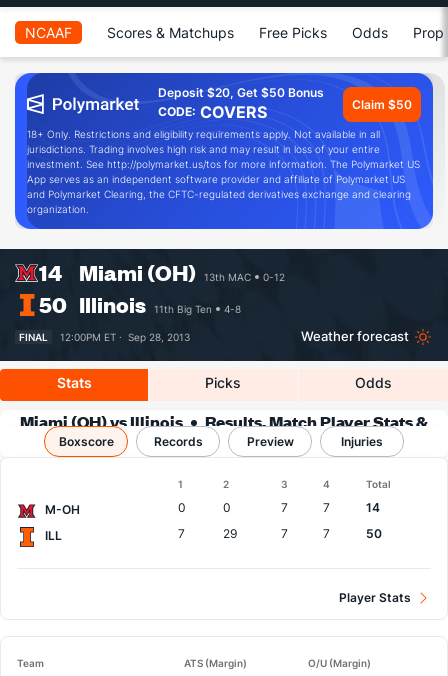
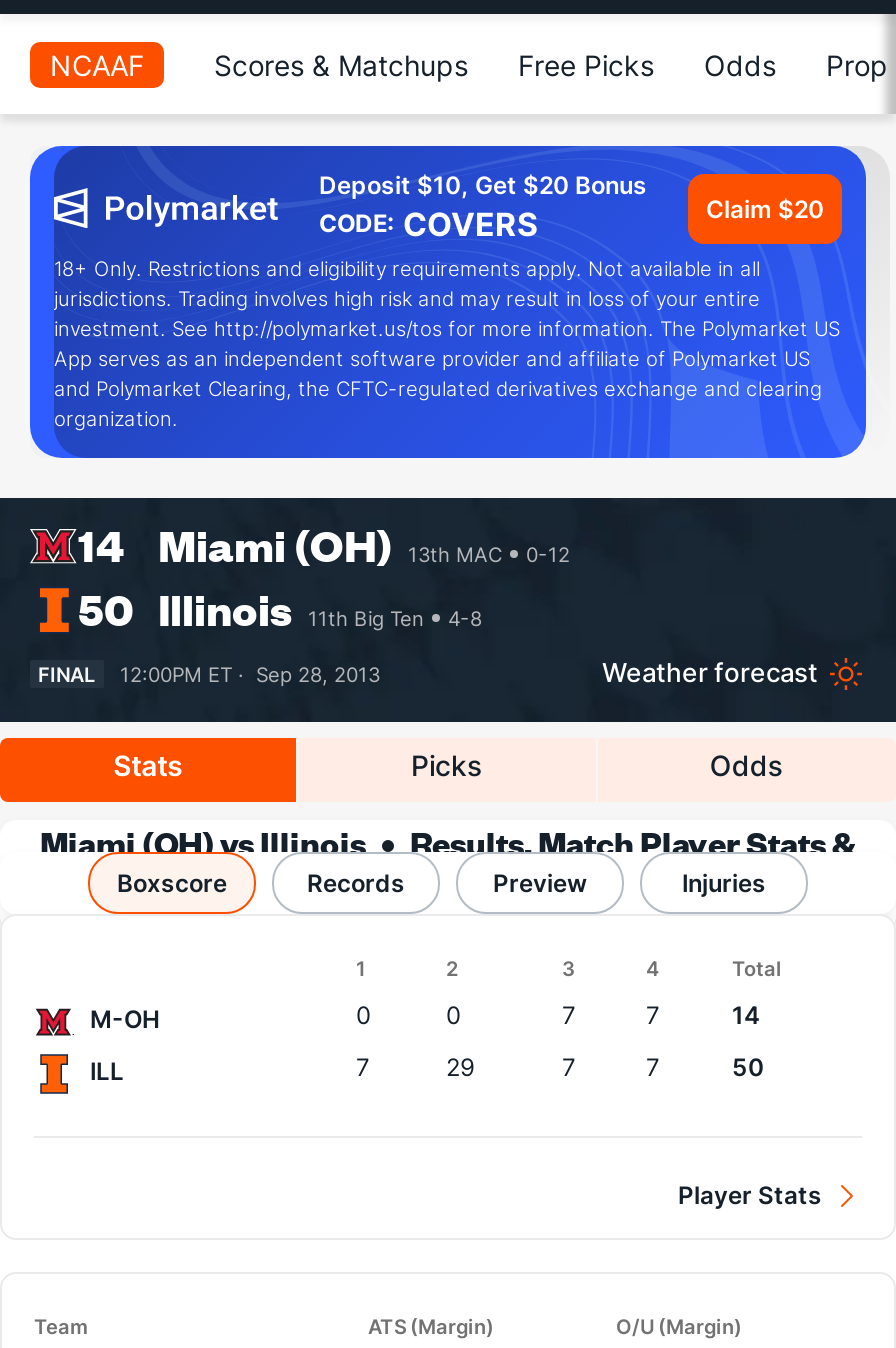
[158,85,324,100] Deposit $20, Get $50 Bonus -> [319,170,647,200] Deposit $10, Get $20 Bonus
[352,96,412,111] Claim $50 -> [706,193,824,223] Claim $20

